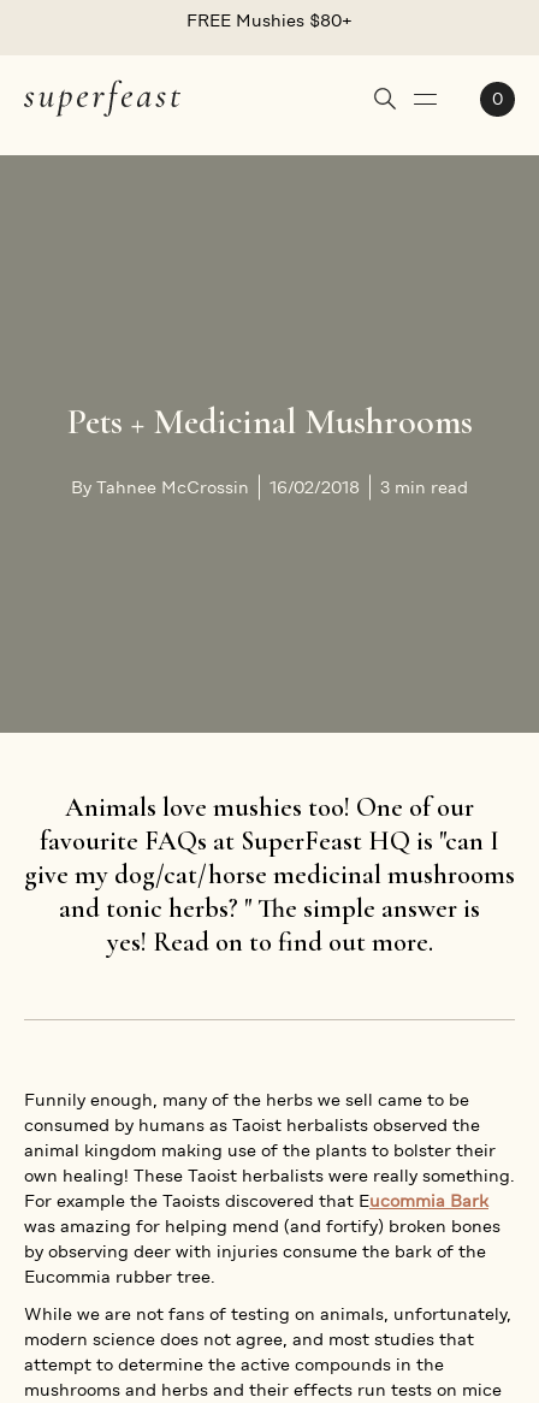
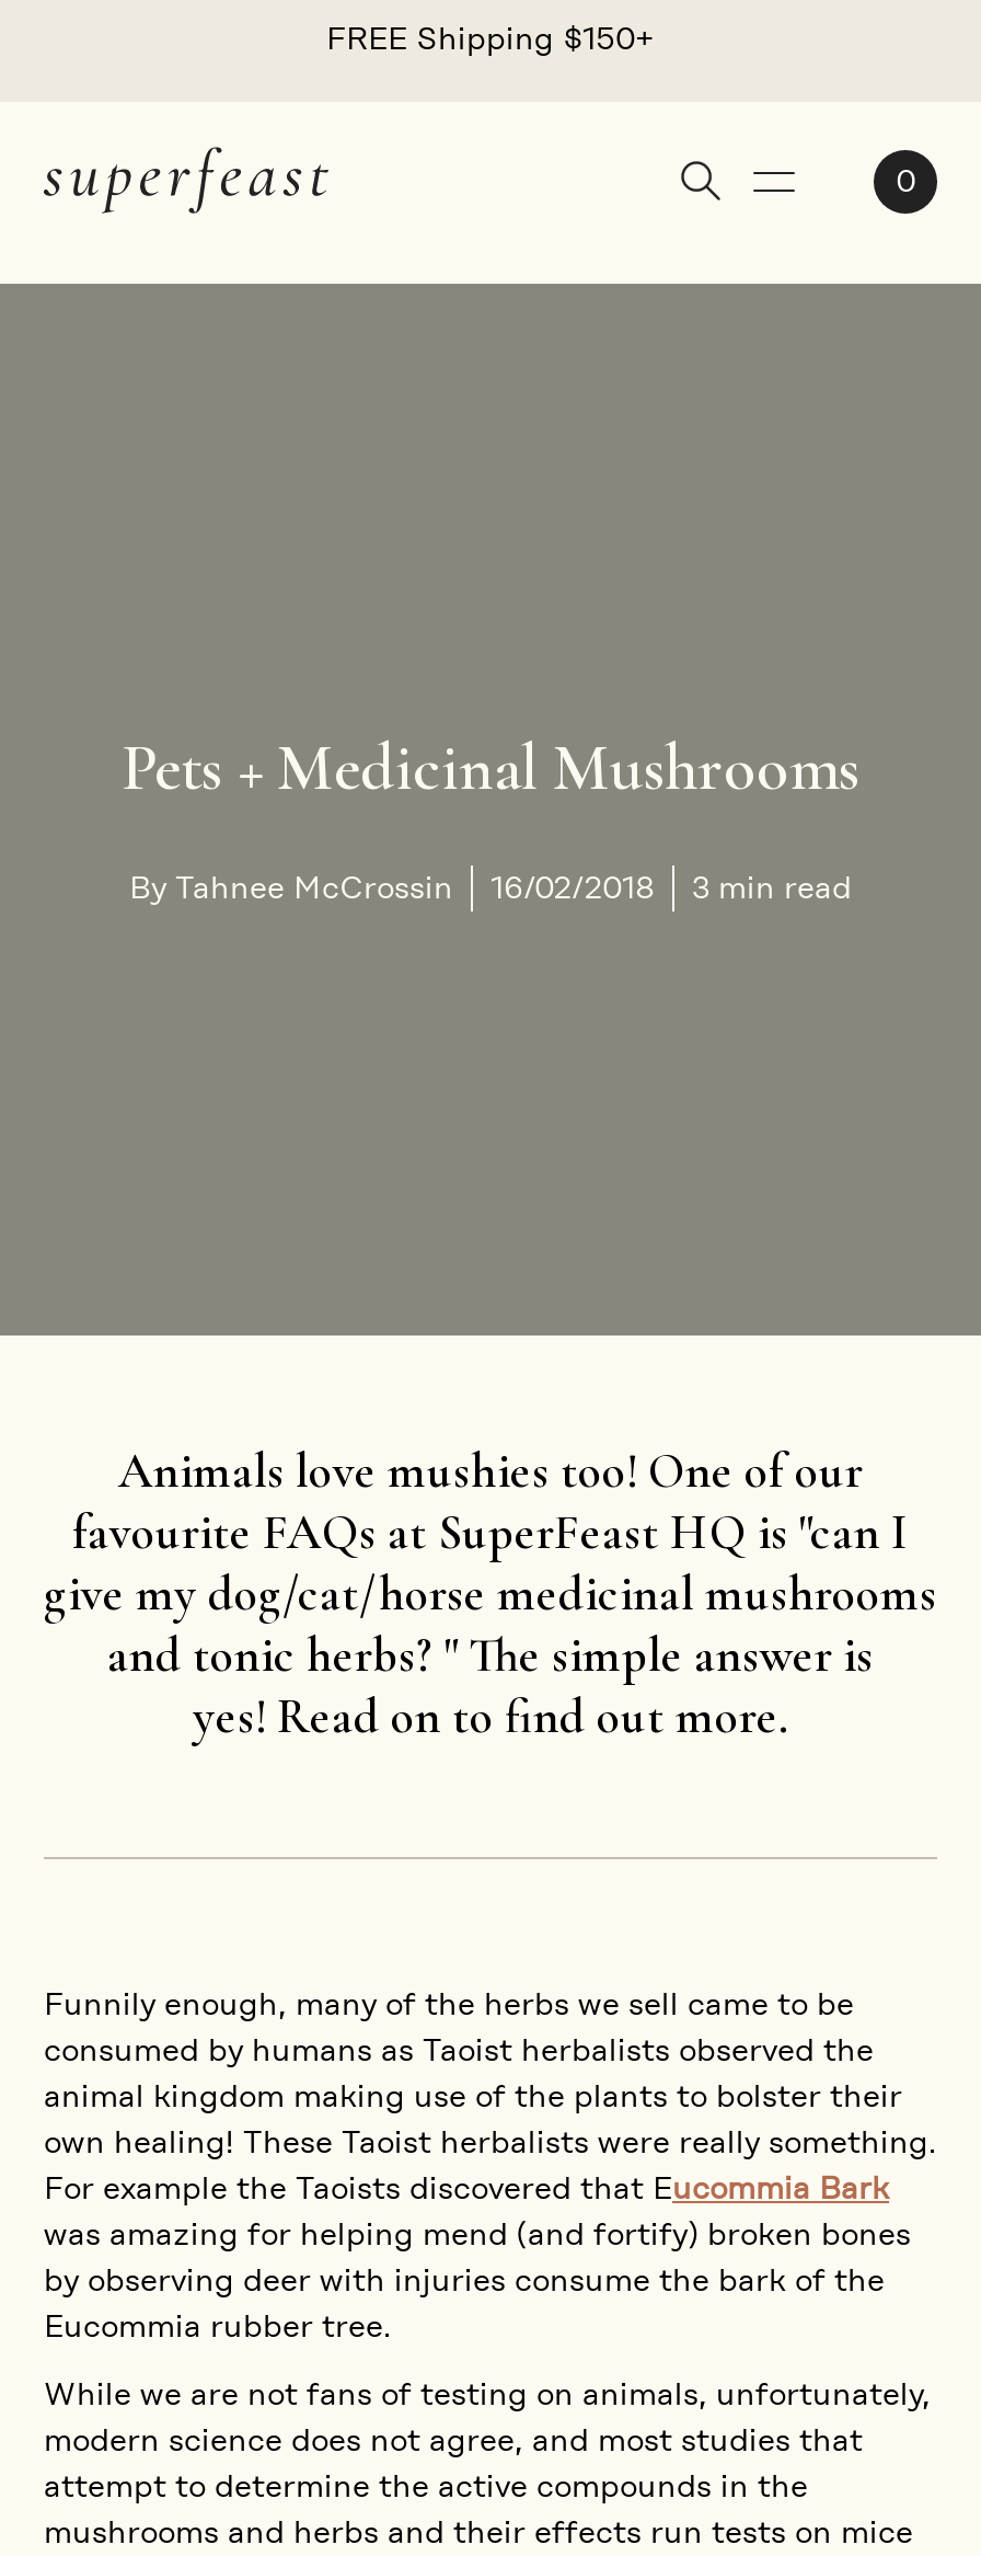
[186,11,353,30] FREE Mushies $80+ -> [326,21,655,56] FREE Shipping $150+

